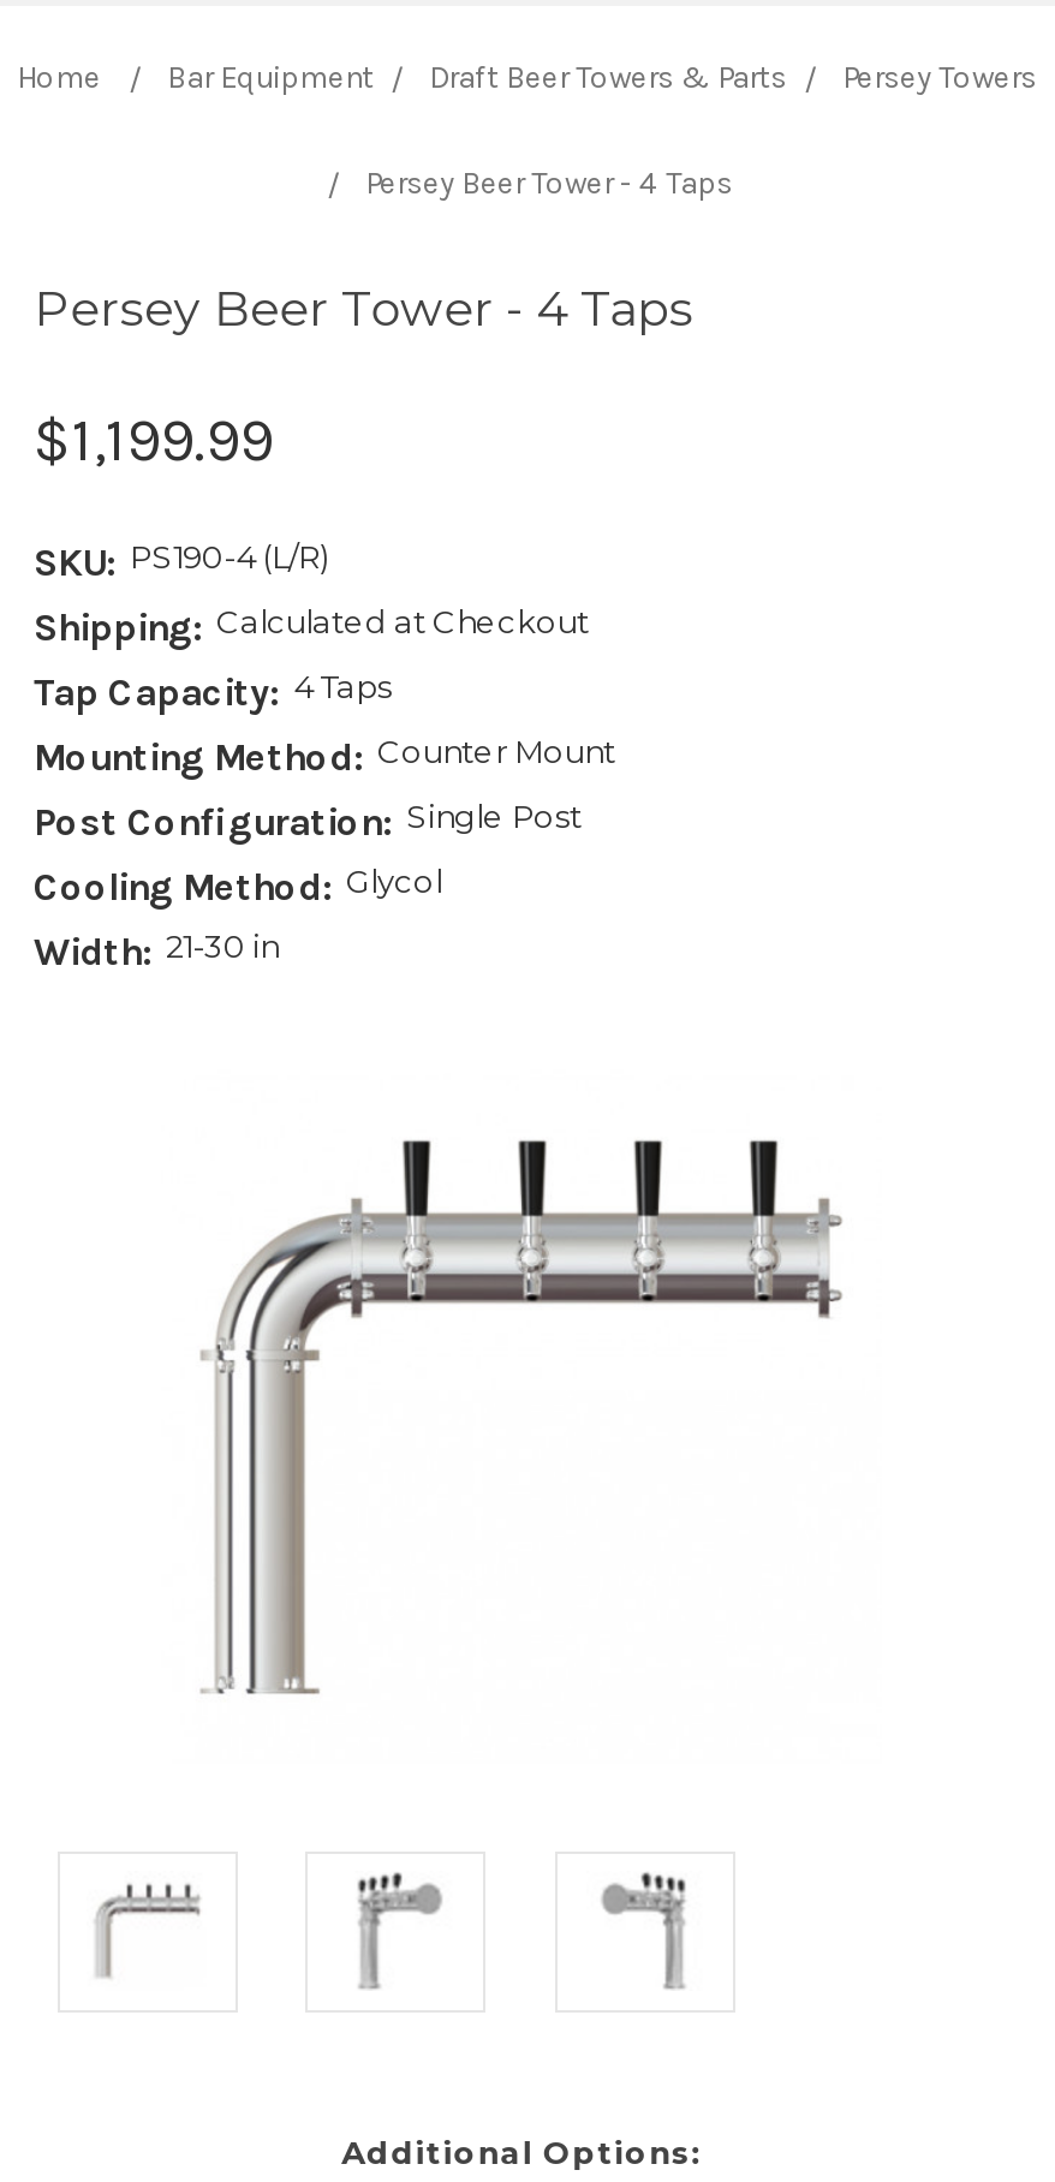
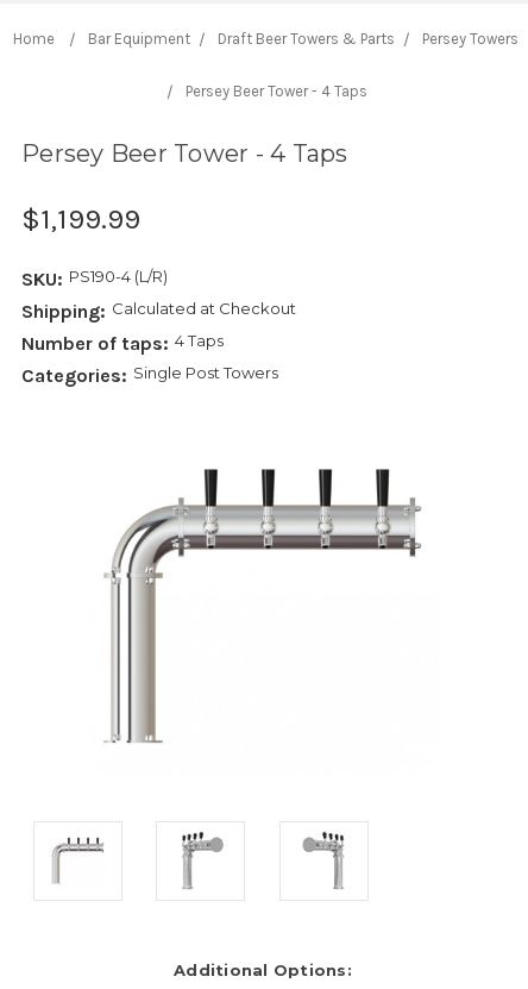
[34,666,615,974] Tap Capacity: 4 Taps | Mounting Method: Counter Mount | Post Configuration: Single Post | Cooling Method: Glycol | Width: 21-30 in -> [21,331,278,387] Number of taps: 4 Taps | Categories: Single Post Towers

